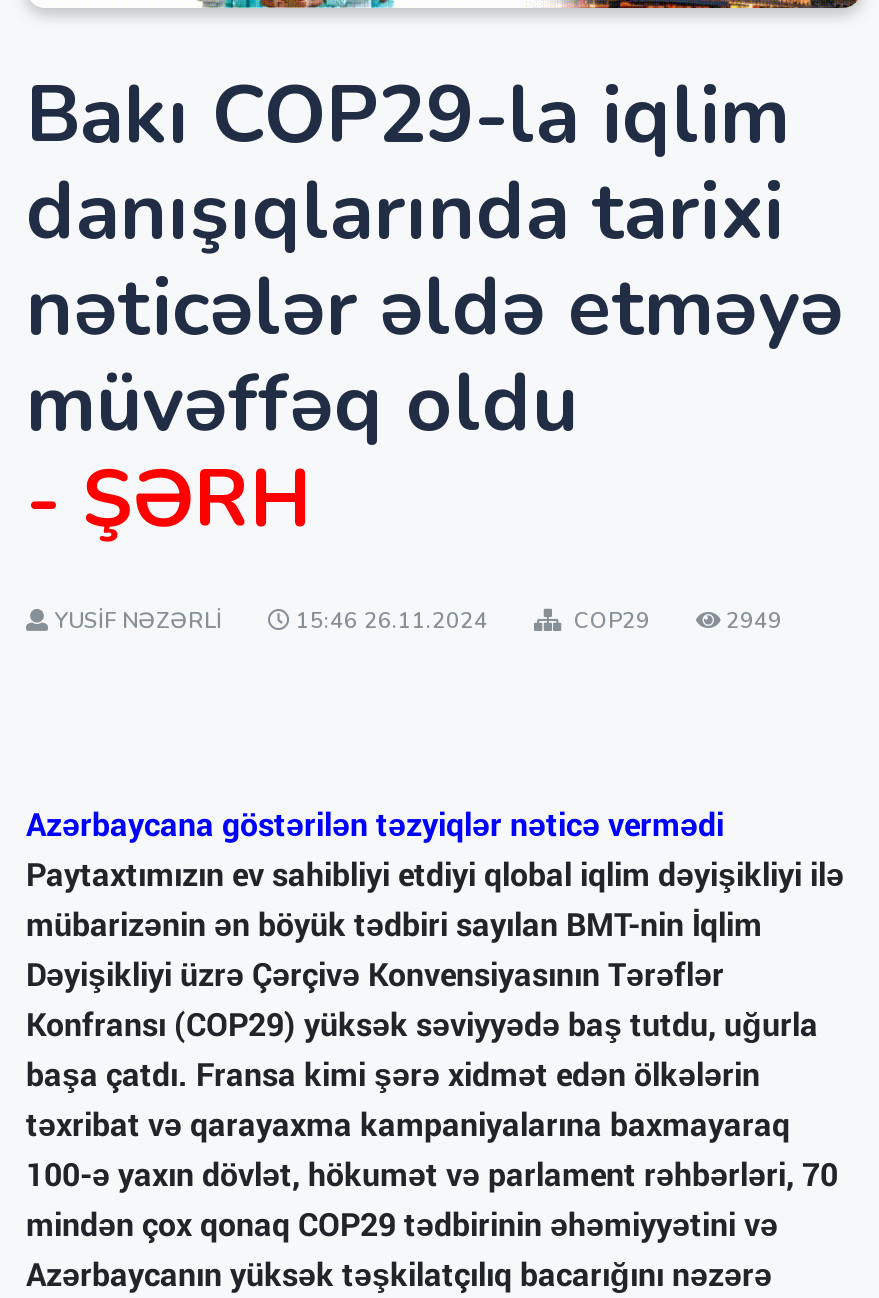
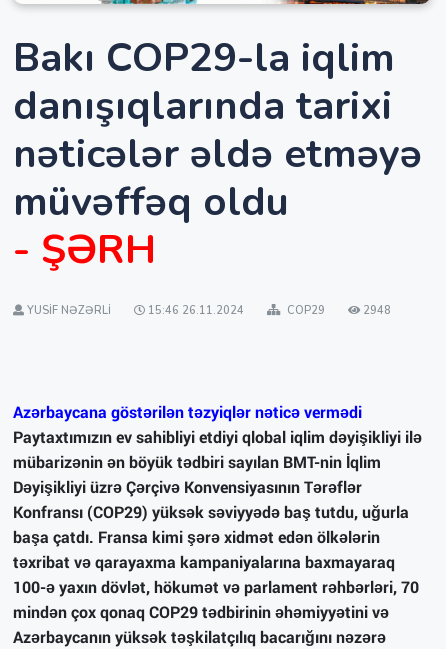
[726,606,782,636] 2949 -> [363,303,391,318] 2948

